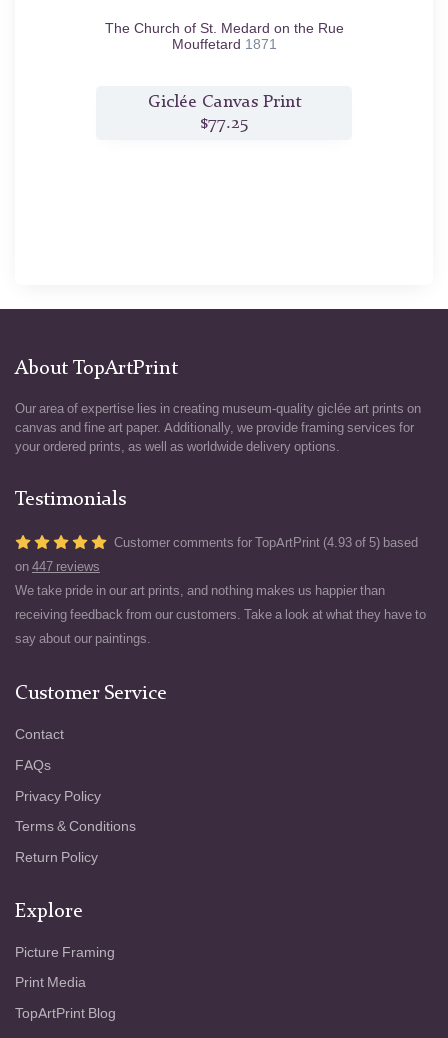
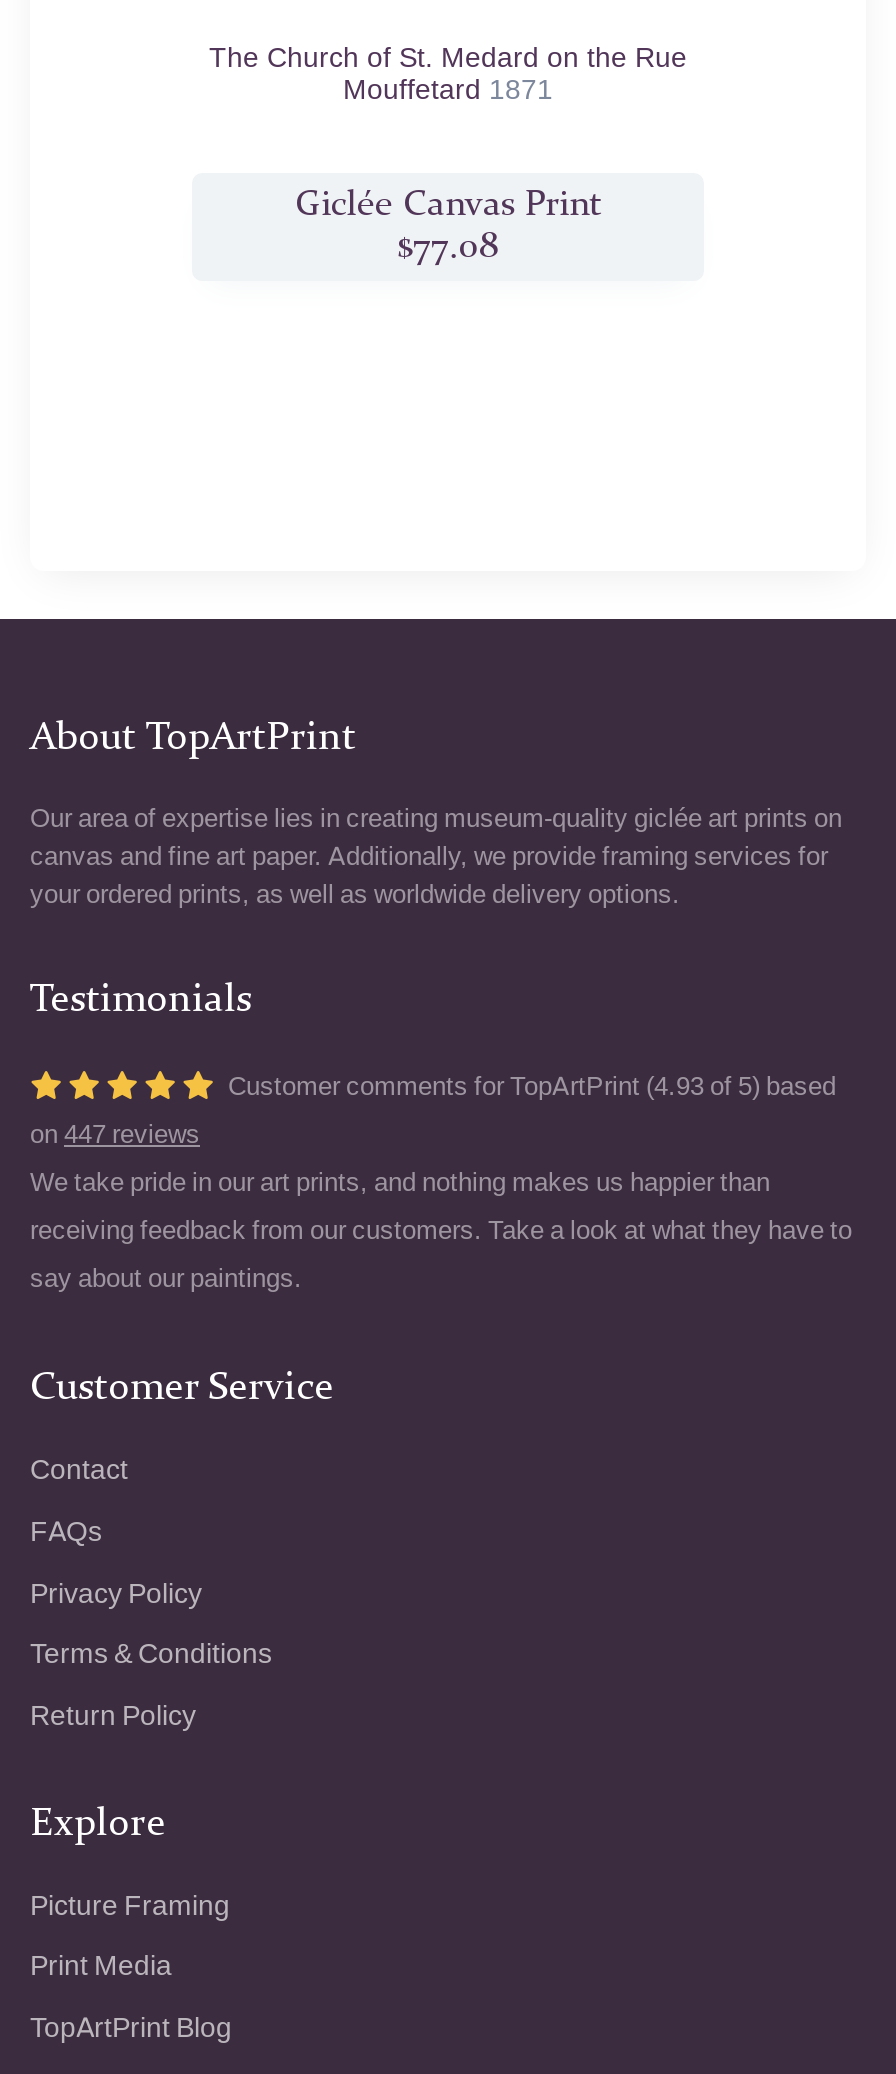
[199,114,248,132] $77.25 -> [397,230,499,266] $77.08

